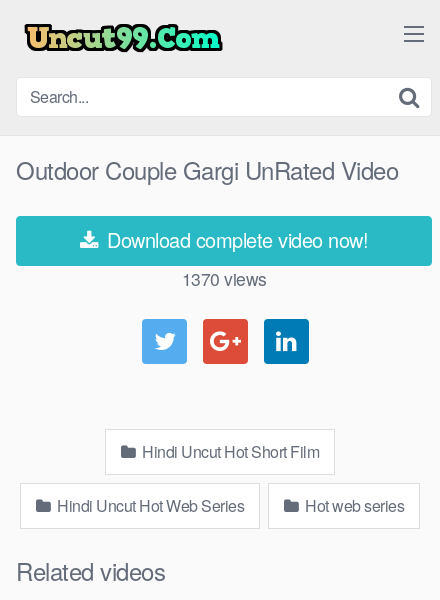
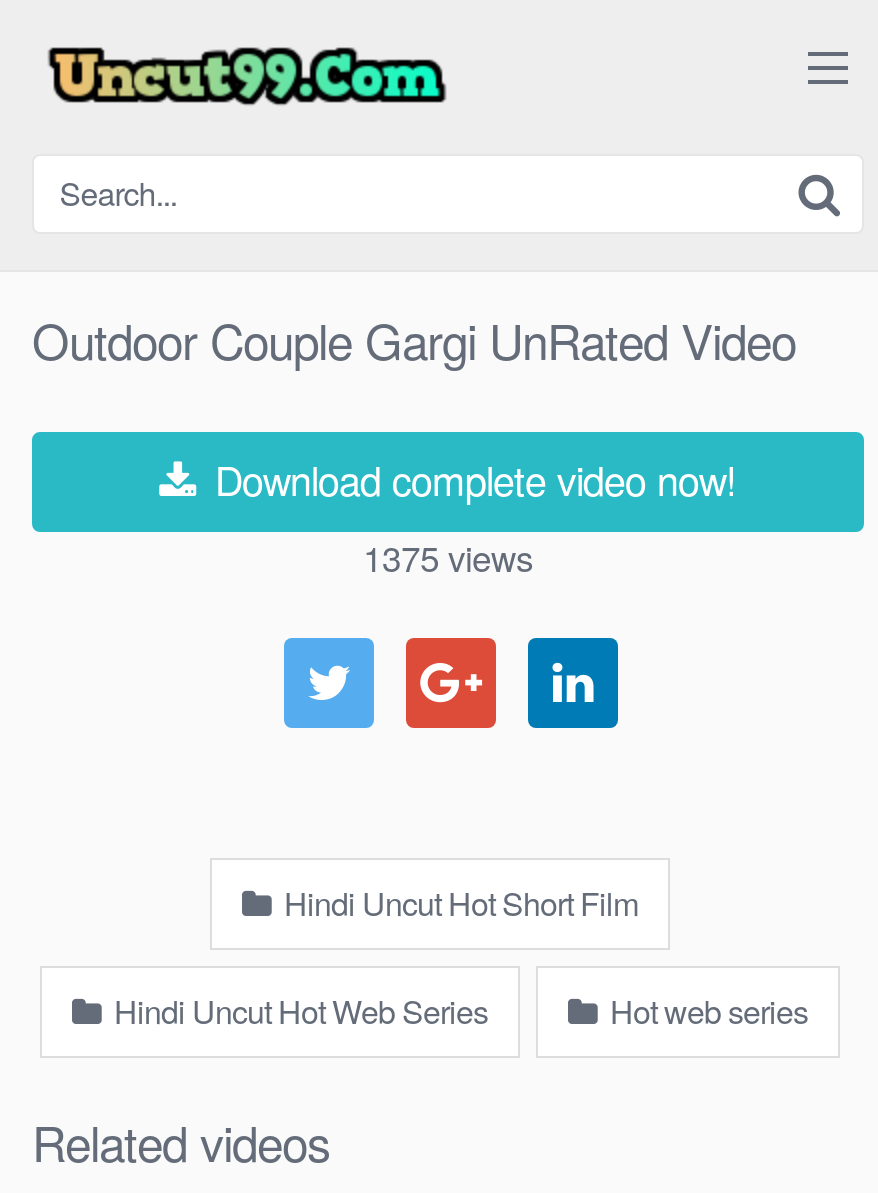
[181,266,266,291] 1370views -> [363,532,533,582] 1375views

